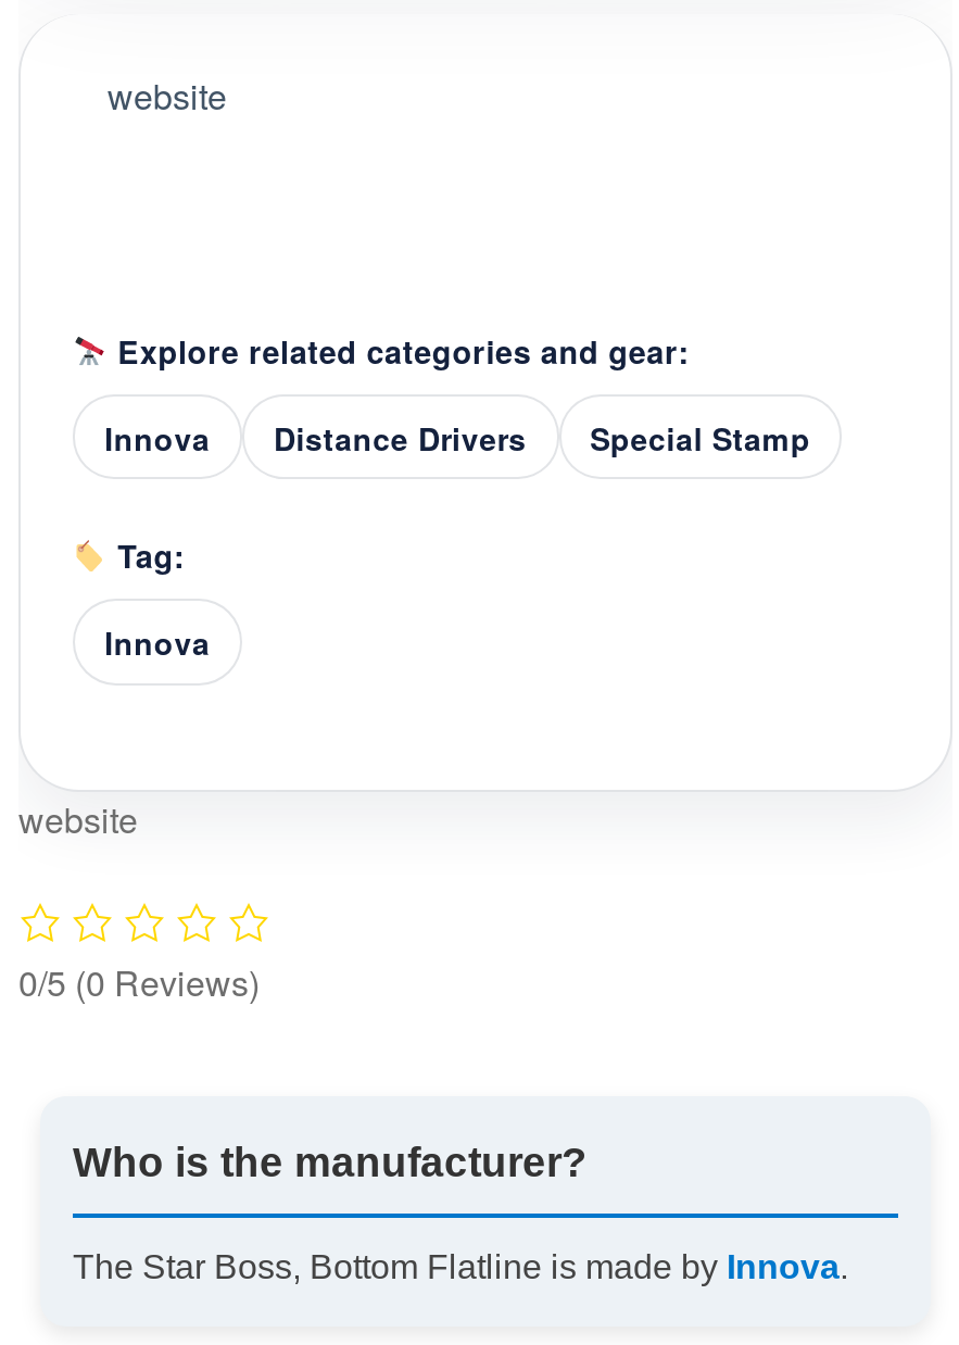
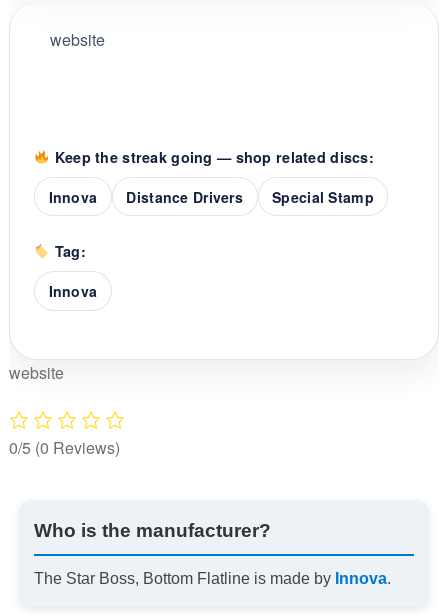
[108,329,690,372] Explore related categories and gear: -> [50,147,374,167] Keep the streak going — shop related discs:

